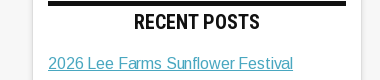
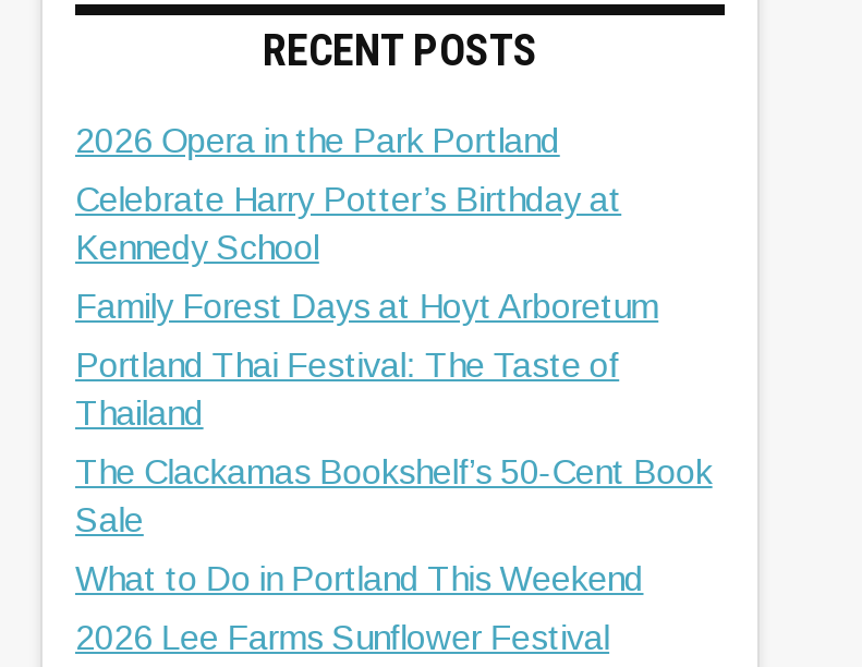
none -> [75,122,712,597] 2026 Opera in the Park Portland | Celebrate Harry Potter’s Birthday at | Kennedy School | Family Forest Days at Hoyt Arboretum | Portland Thai Festival: The Taste of | Thailand | The Clackamas Bookshelf’s 50-Cent Book | Sale | What to Do in Portland This Weekend

